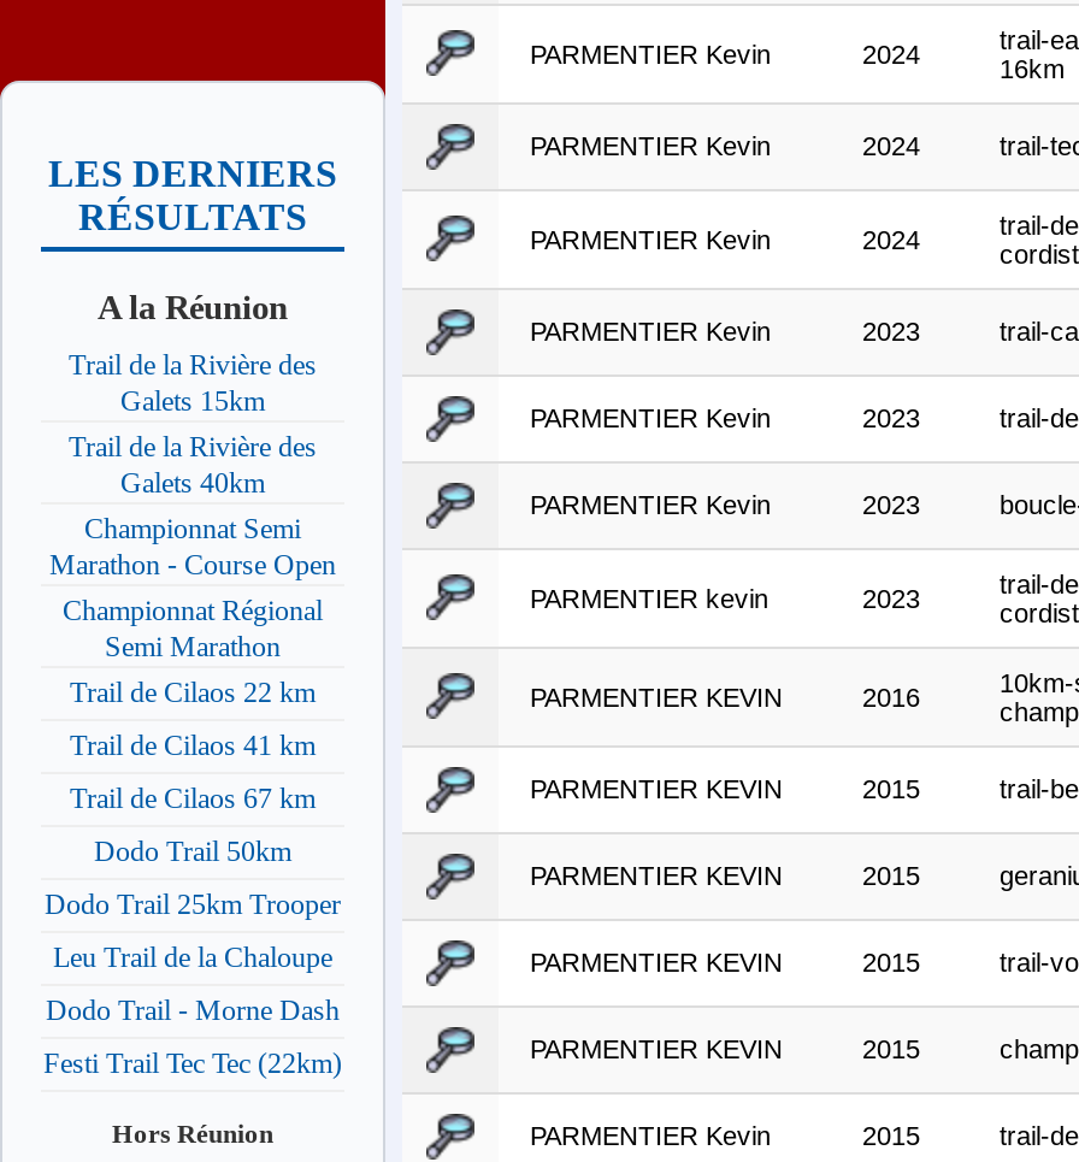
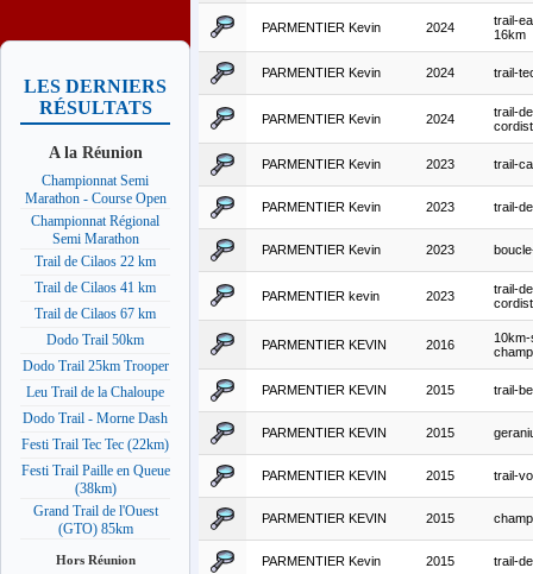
[69,349,317,496] Trail de la Rivière des | Galets 15km | Trail de la Rivière des | Galets 40km -> none
moved [43,512,342,1081] -> [21,173,169,453]: Championnat Semi | Marathon - Course Open | Championnat Régional | ... | Dodo Trail - Morne Dash | Festi Trail Tec Tec (22km)
none -> [21,463,170,535] Festi Trail Paille en Queue | (38km) | Grand Trail de l'Ouest | (GTO) 85km

